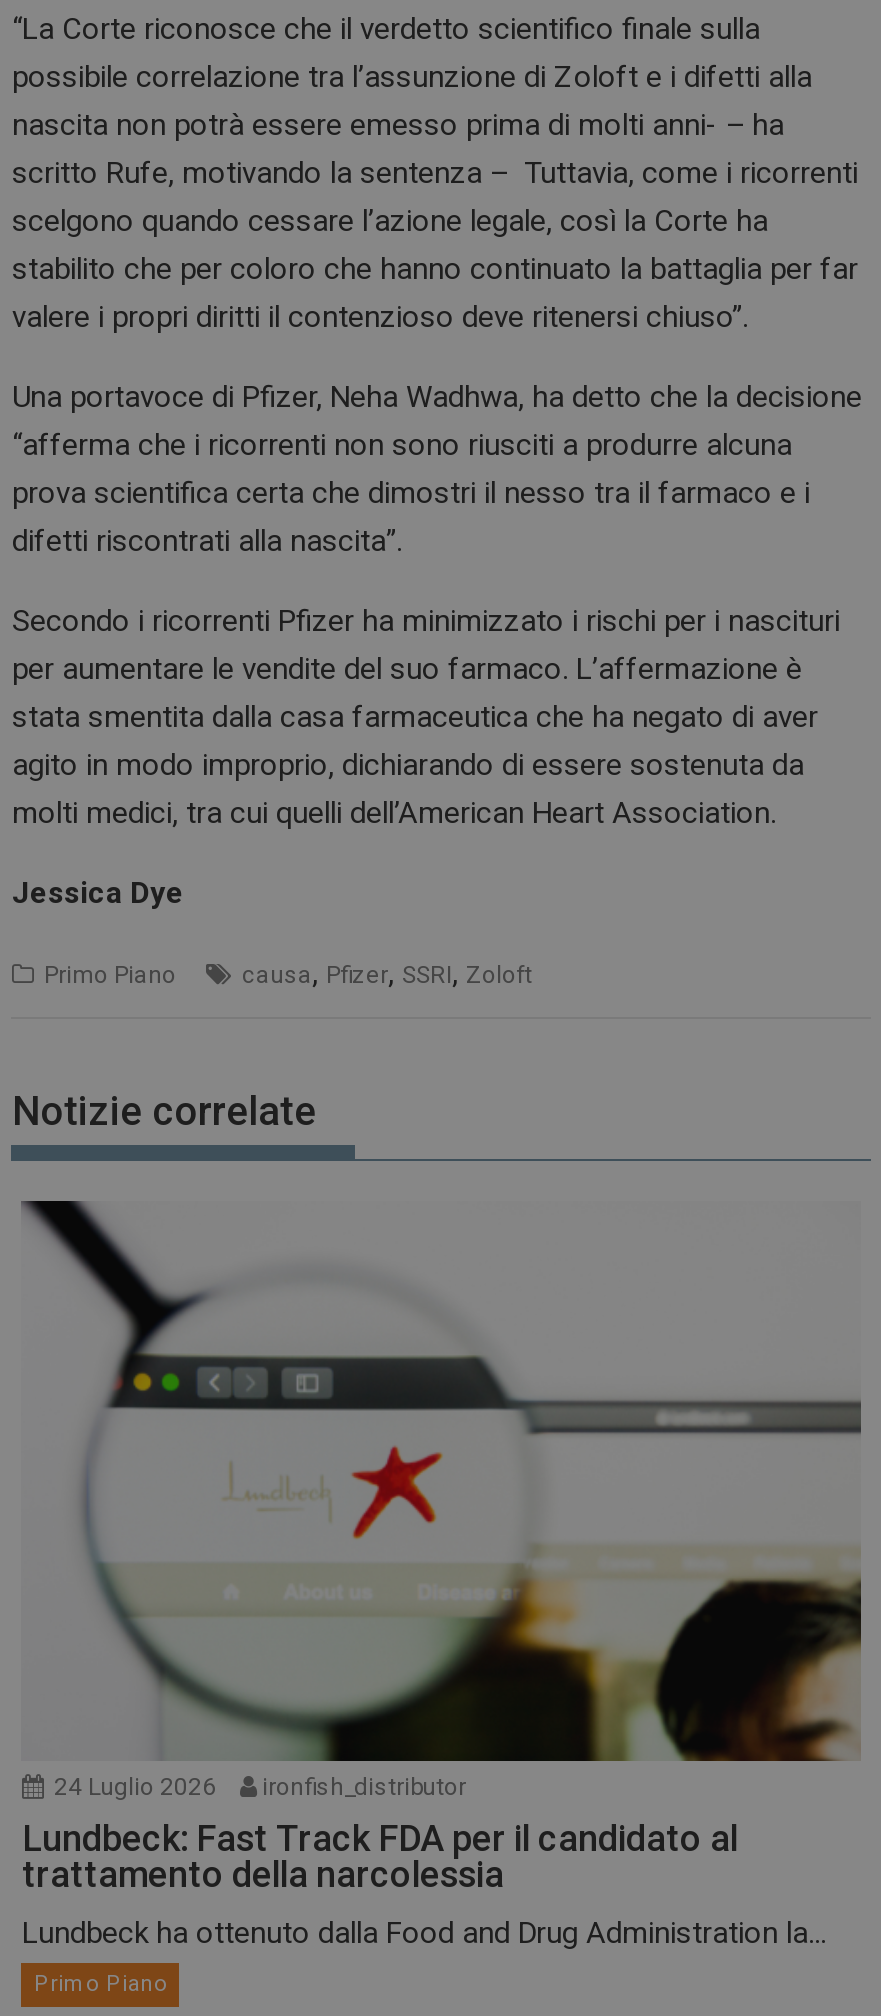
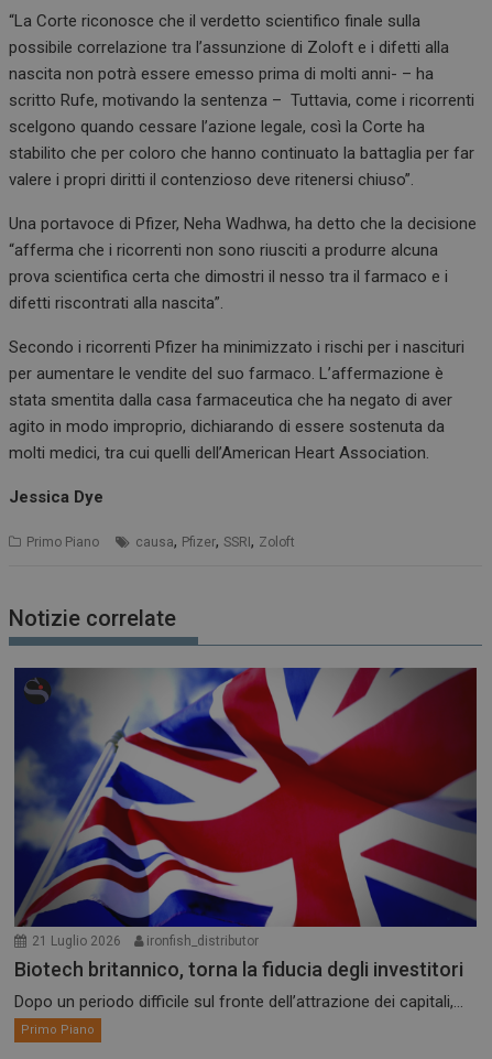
[21,1200,861,1801] [image] | 24 Luglio 2026 ironfish_distributor -> [13,667,478,949] [image] | 21 Luglio 2026 ironfish_distributor
[22,1817,738,1895] Lundbeck: Fast Track FDA per il candidato al | trattamento della narcolessia -> [15,958,464,981] Biotech britannico, torna la fiducia degli investitori
[22,1915,826,1951] Lundbeck ha ottenuto dalla Food and Drug Administration la... -> [15,992,464,1012] Dopo un periodo difficile sul fronte dell’attrazione dei capitali,...

